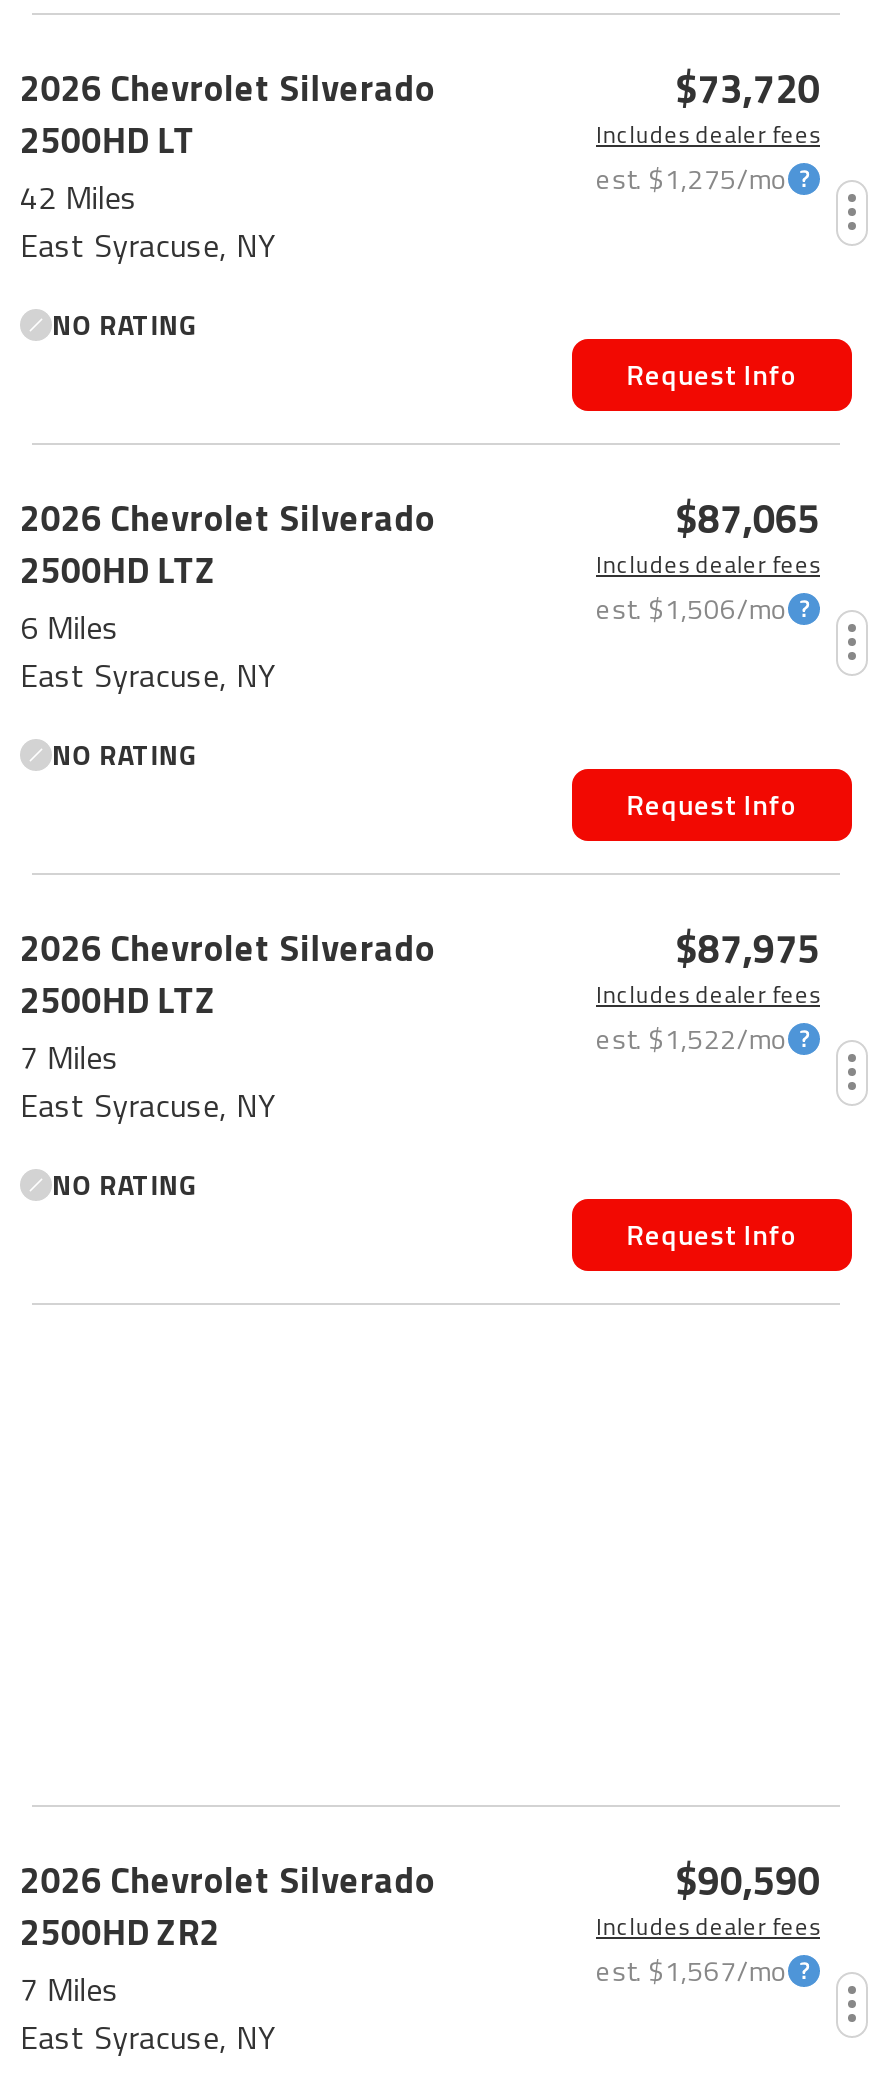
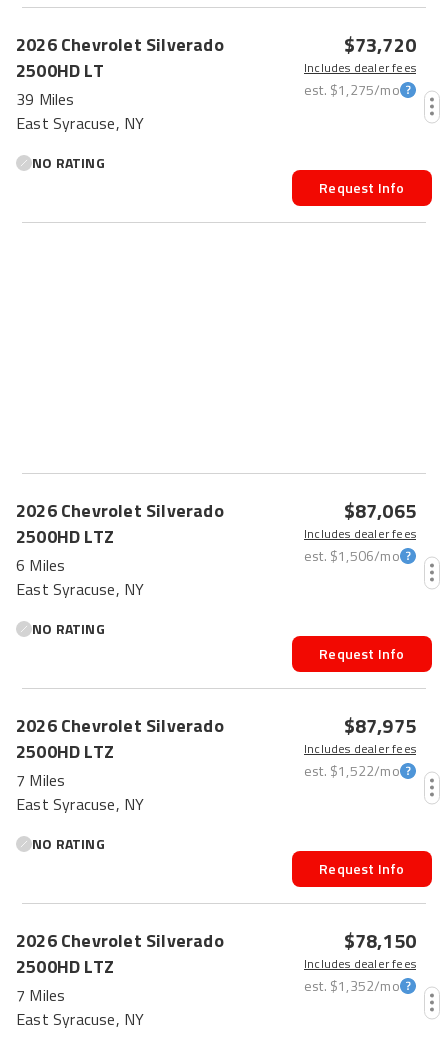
[20,173,137,221] 42 Miles -> [16,87,75,111] 39 Miles
moved [20,487,820,1255] -> [16,495,416,879]: 2026 Chevrolet Silverado | 2500HD LTZ | 6 Miles | ... | est. $1,522/mo | Request Info
[675,1849,820,1911] $90,590 -> [344,925,416,956] $78,150
[20,1905,220,1959] 2500HD ZR2 -> [16,953,114,980] 2500HD LTZ
[596,1948,788,1990] est. $1,567/mo -> [304,974,400,995] est. $1,352/mo

